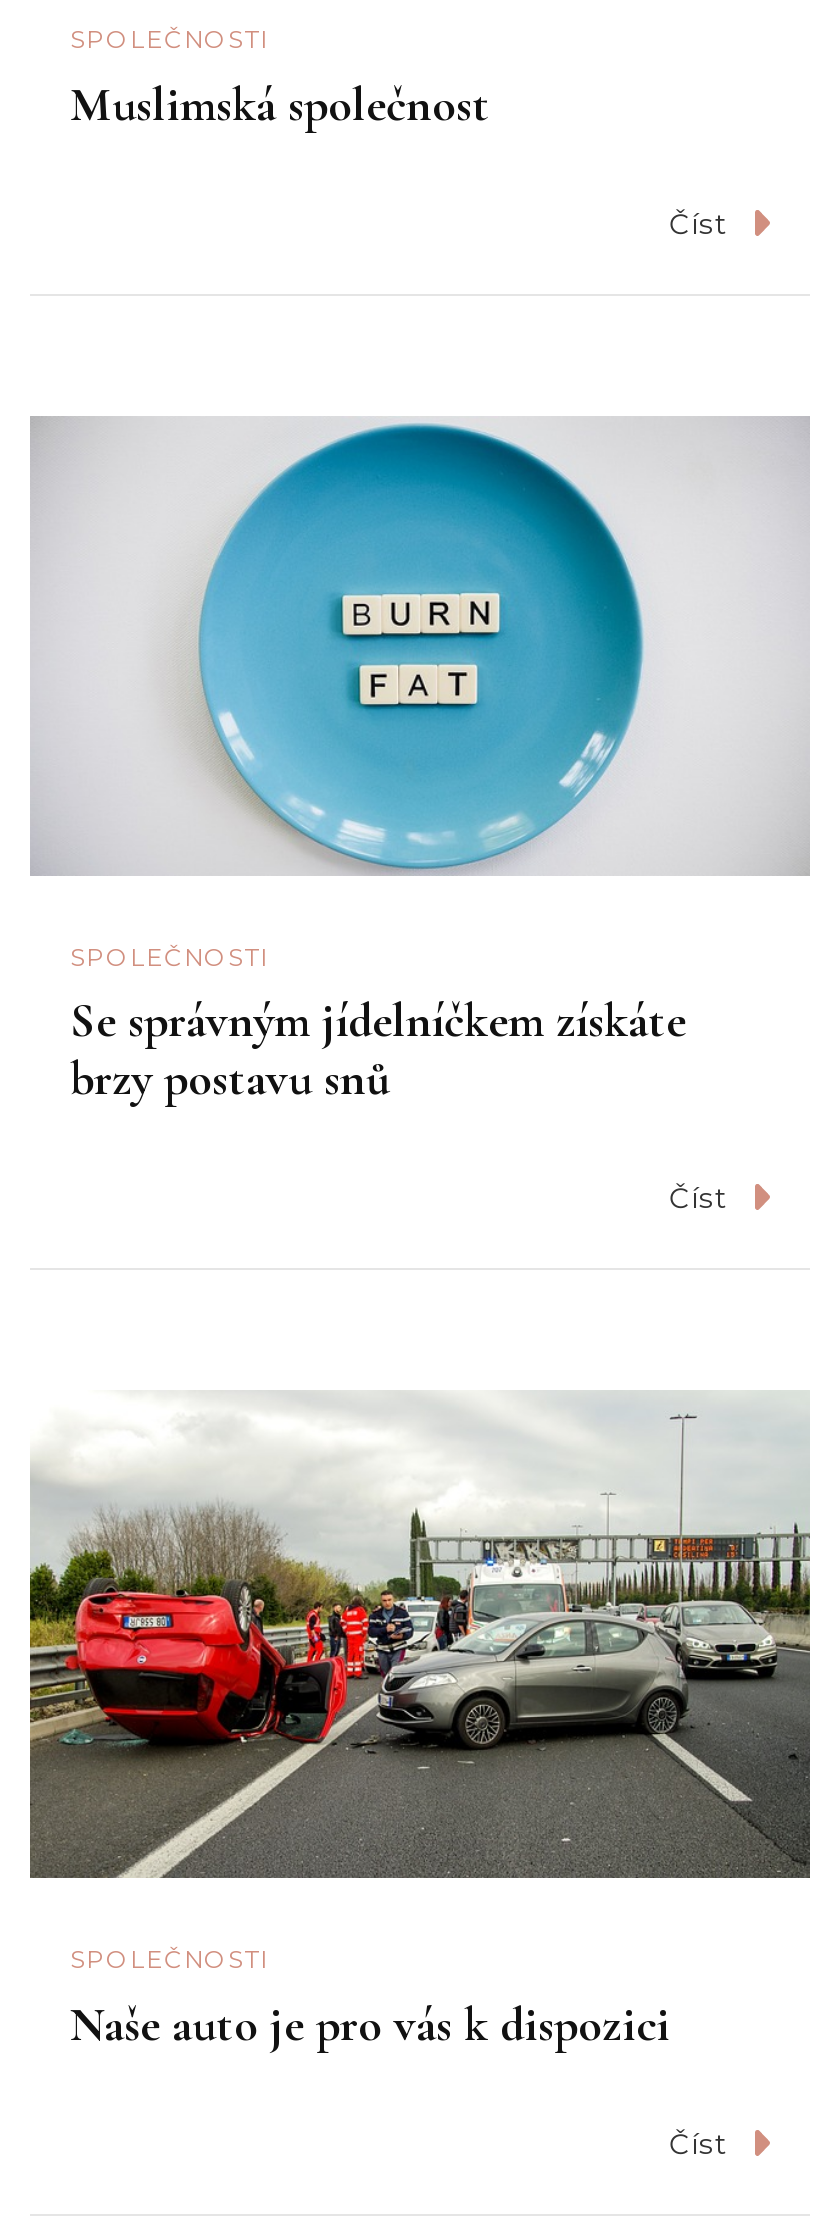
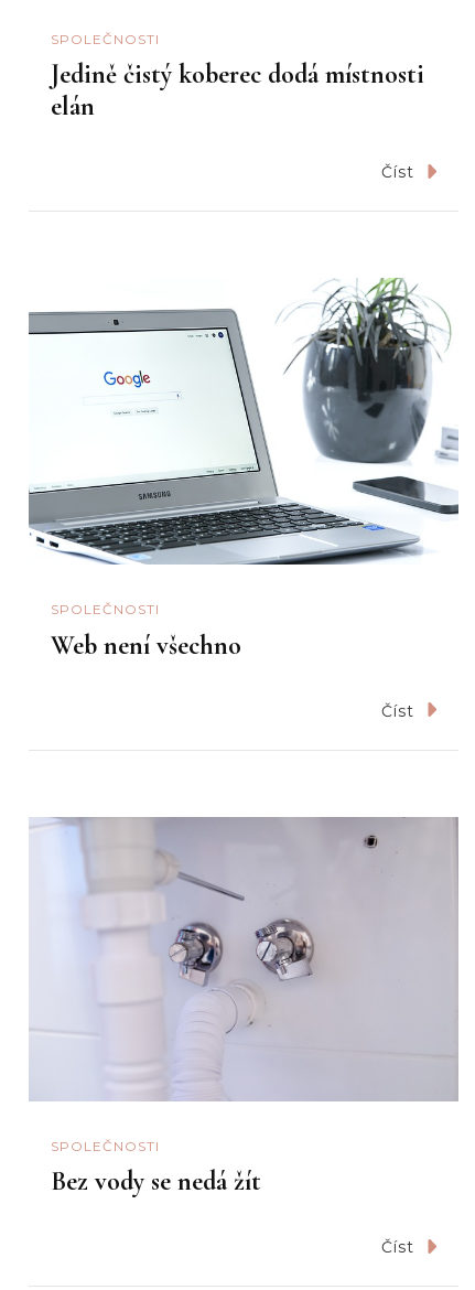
[70,76,490,134] Muslimská společnost -> [51,59,424,123] Jedině čistý koberec dodá místnosti | elán
[30,415,810,877] [image] -> [29,278,458,566] [image]
[70,992,686,1108] Se správným jídelníčkem získáte | brzy postavu snů -> [51,629,241,661] Web není všechno
[28,1393,810,1879] [image] -> [29,816,458,1100] [image]
[70,1995,670,2053] Naše auto je pro vás k dispozici -> [51,1166,261,1198] Bez vody se nedá žít

